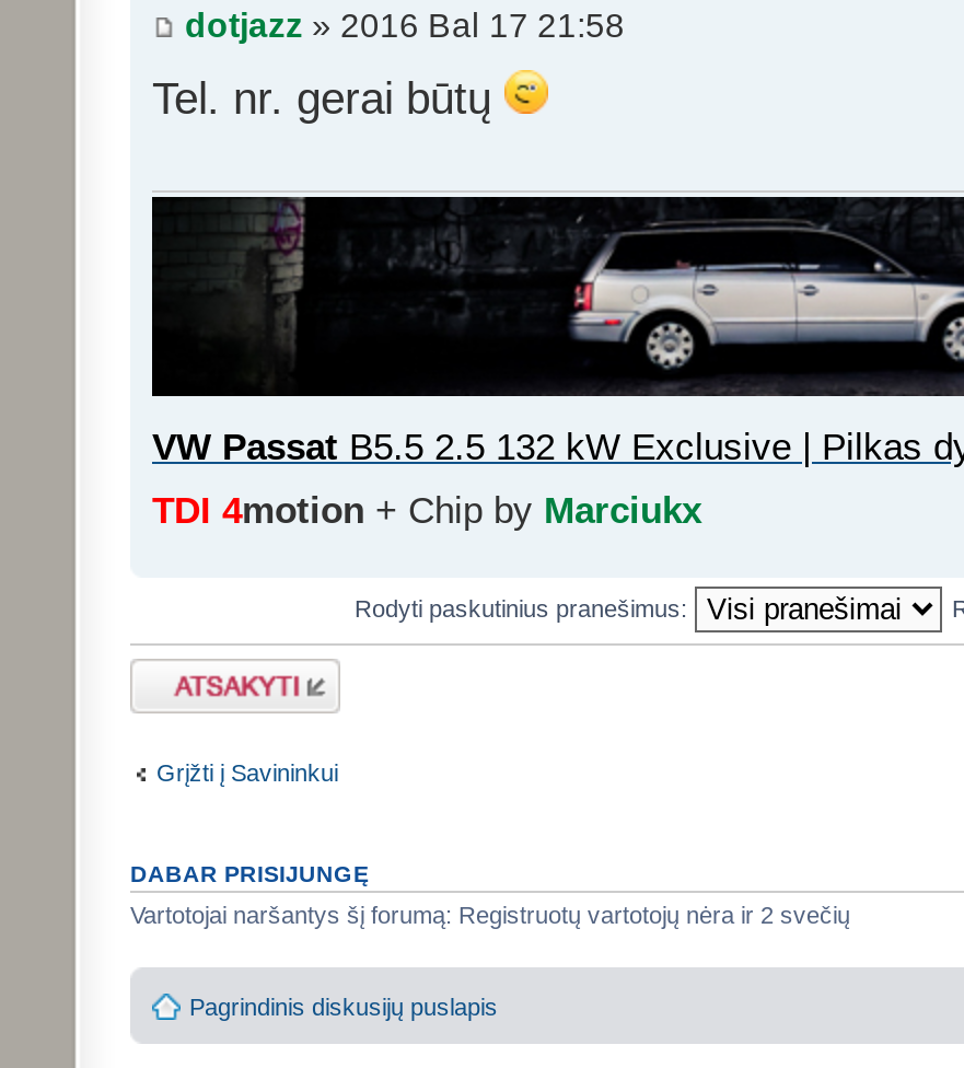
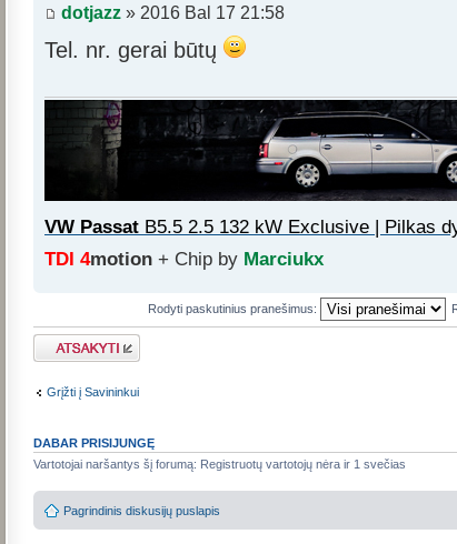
[130,902,850,929] Vartotojai naršantys šį forumą: Registruotų vartotojų nėra ir 2 svečių -> [33,458,406,471] Vartotojai naršantys šį forumą: Registruotų vartotojų nėra ir 1 svečias

